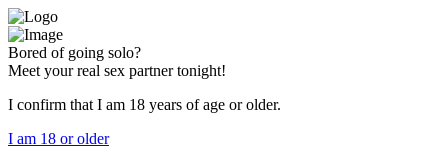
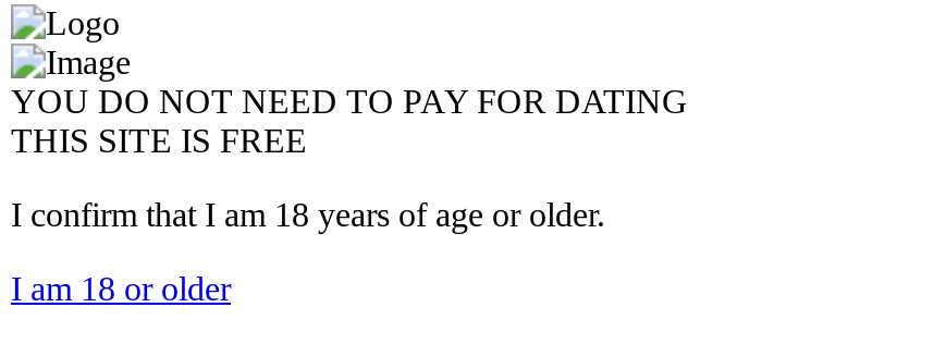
[8,44,226,79] Bored of going solo? | Meet your real sex partner tonight! -> [11,83,688,159] YOU DO NOT NEED TO PAY FOR DATING | THIS SITE IS FREE

